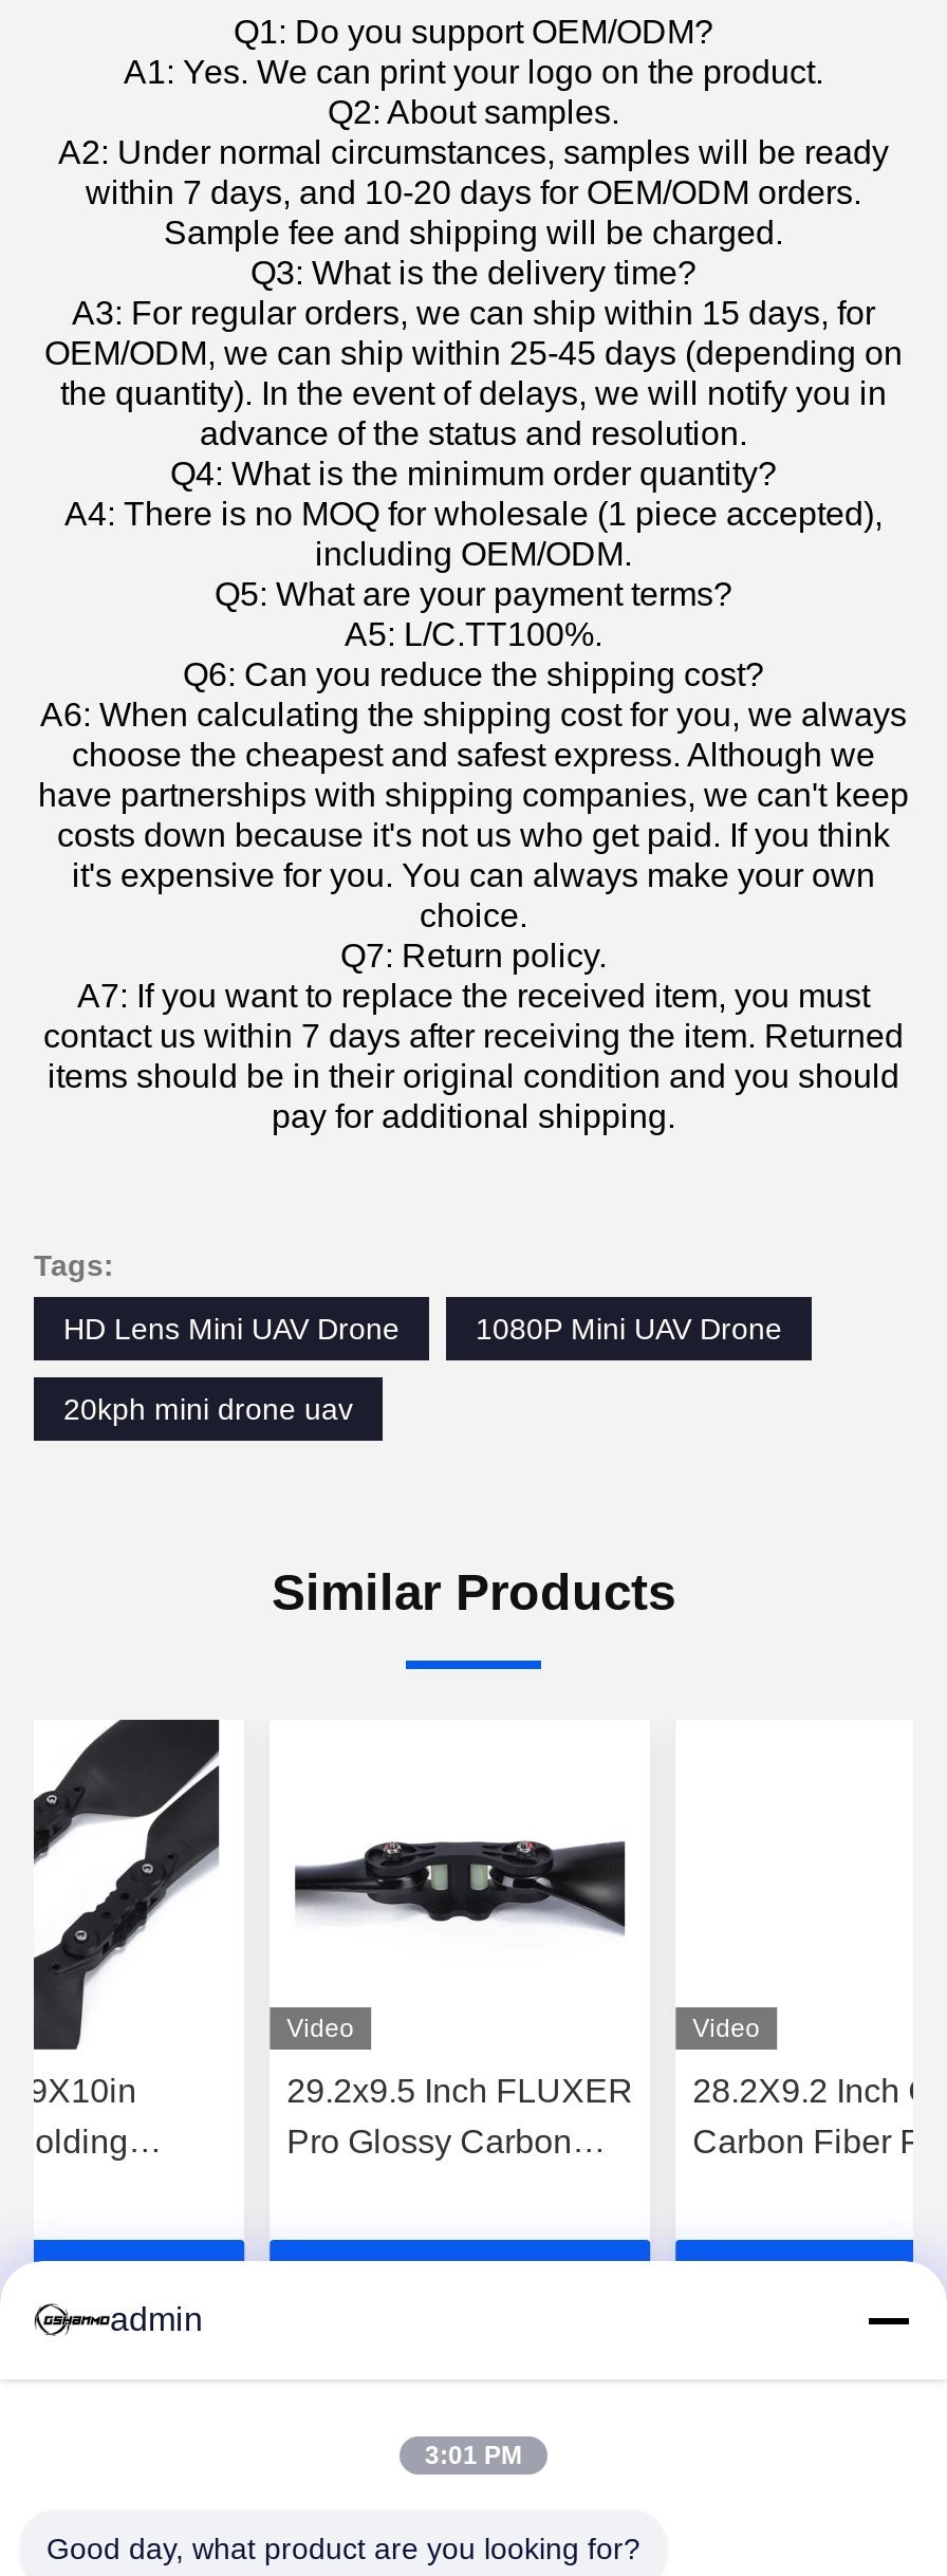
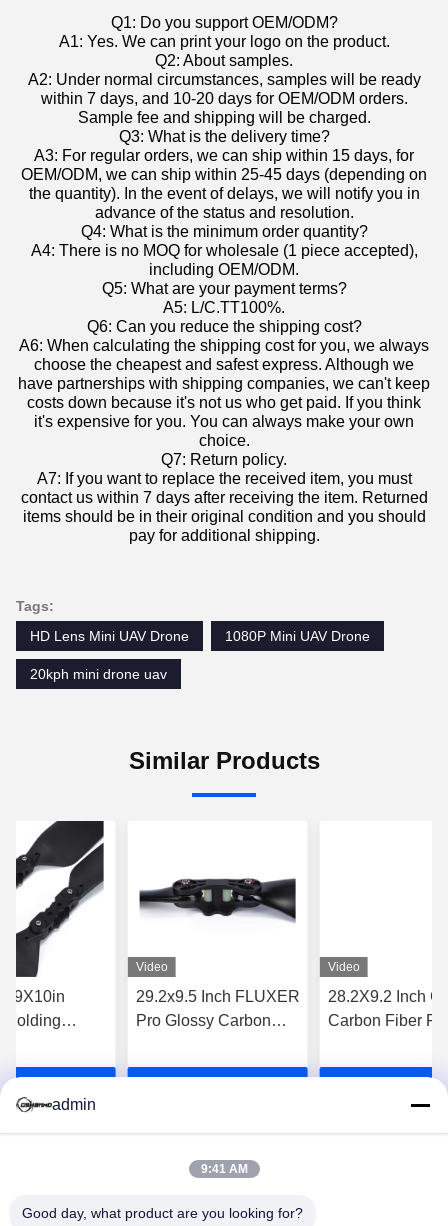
[425,2441,522,2470] 3:01 PM -> [200,1162,247,1176] 9:41 AM

